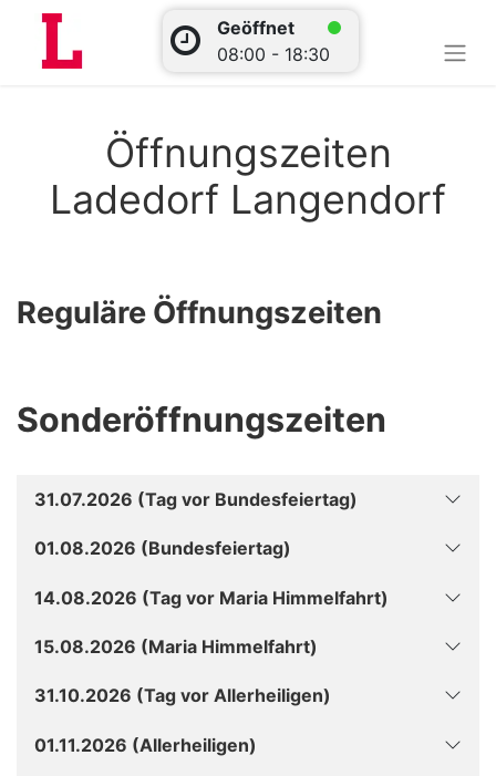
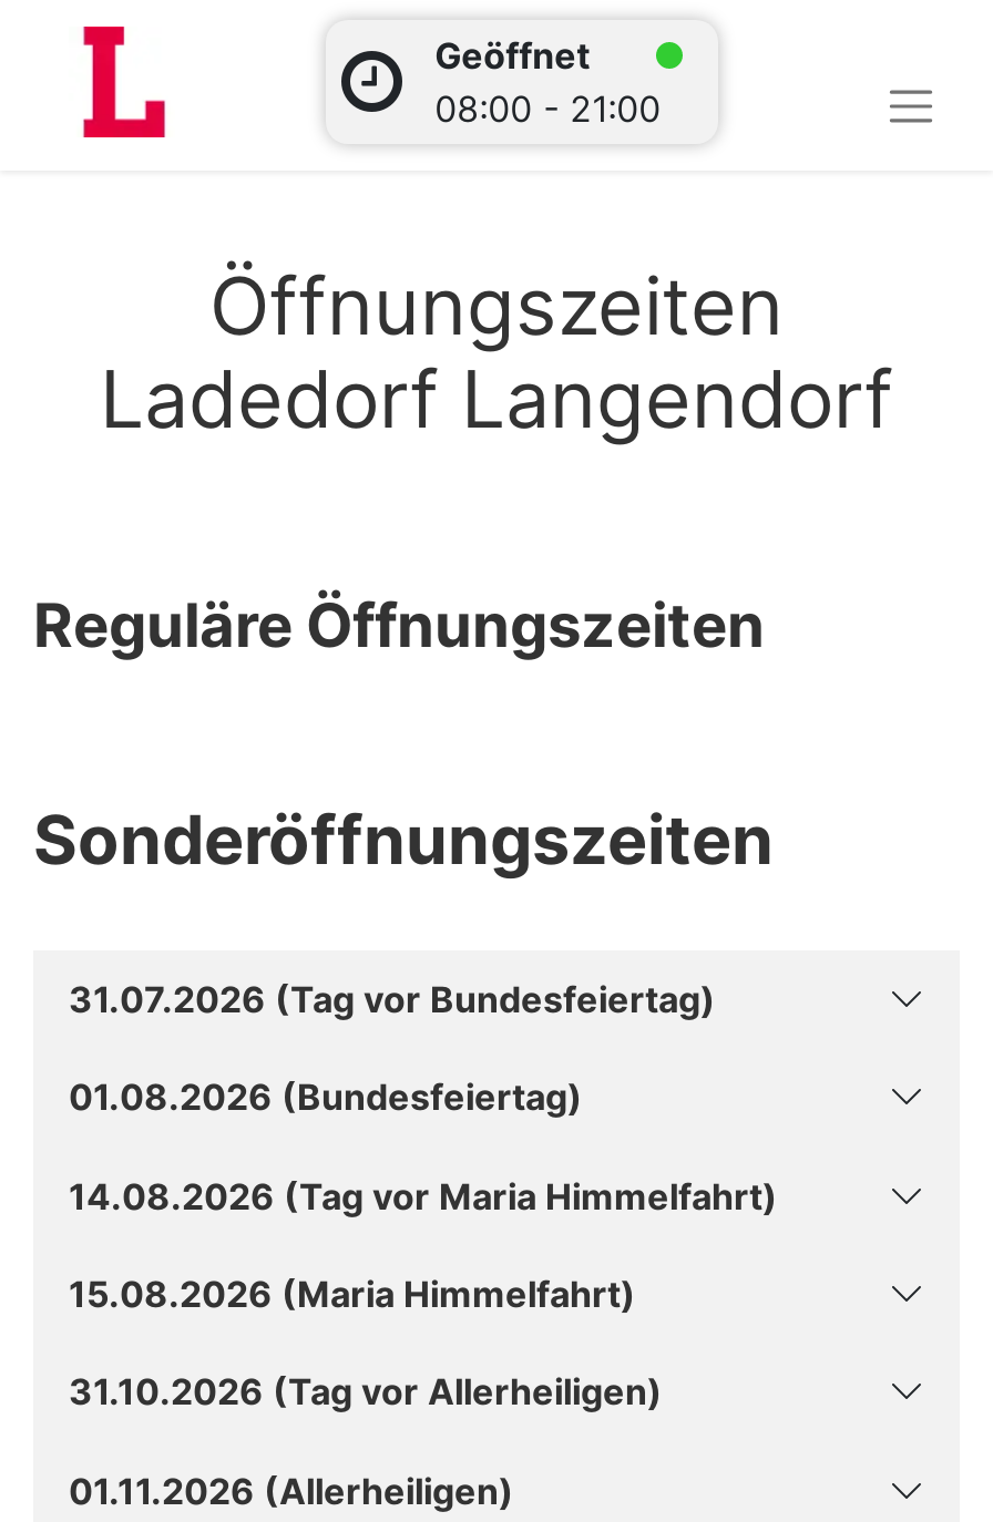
[217,43,330,65] 08:00 - 18:30 -> [435,86,661,130] 08:00 - 21:00

